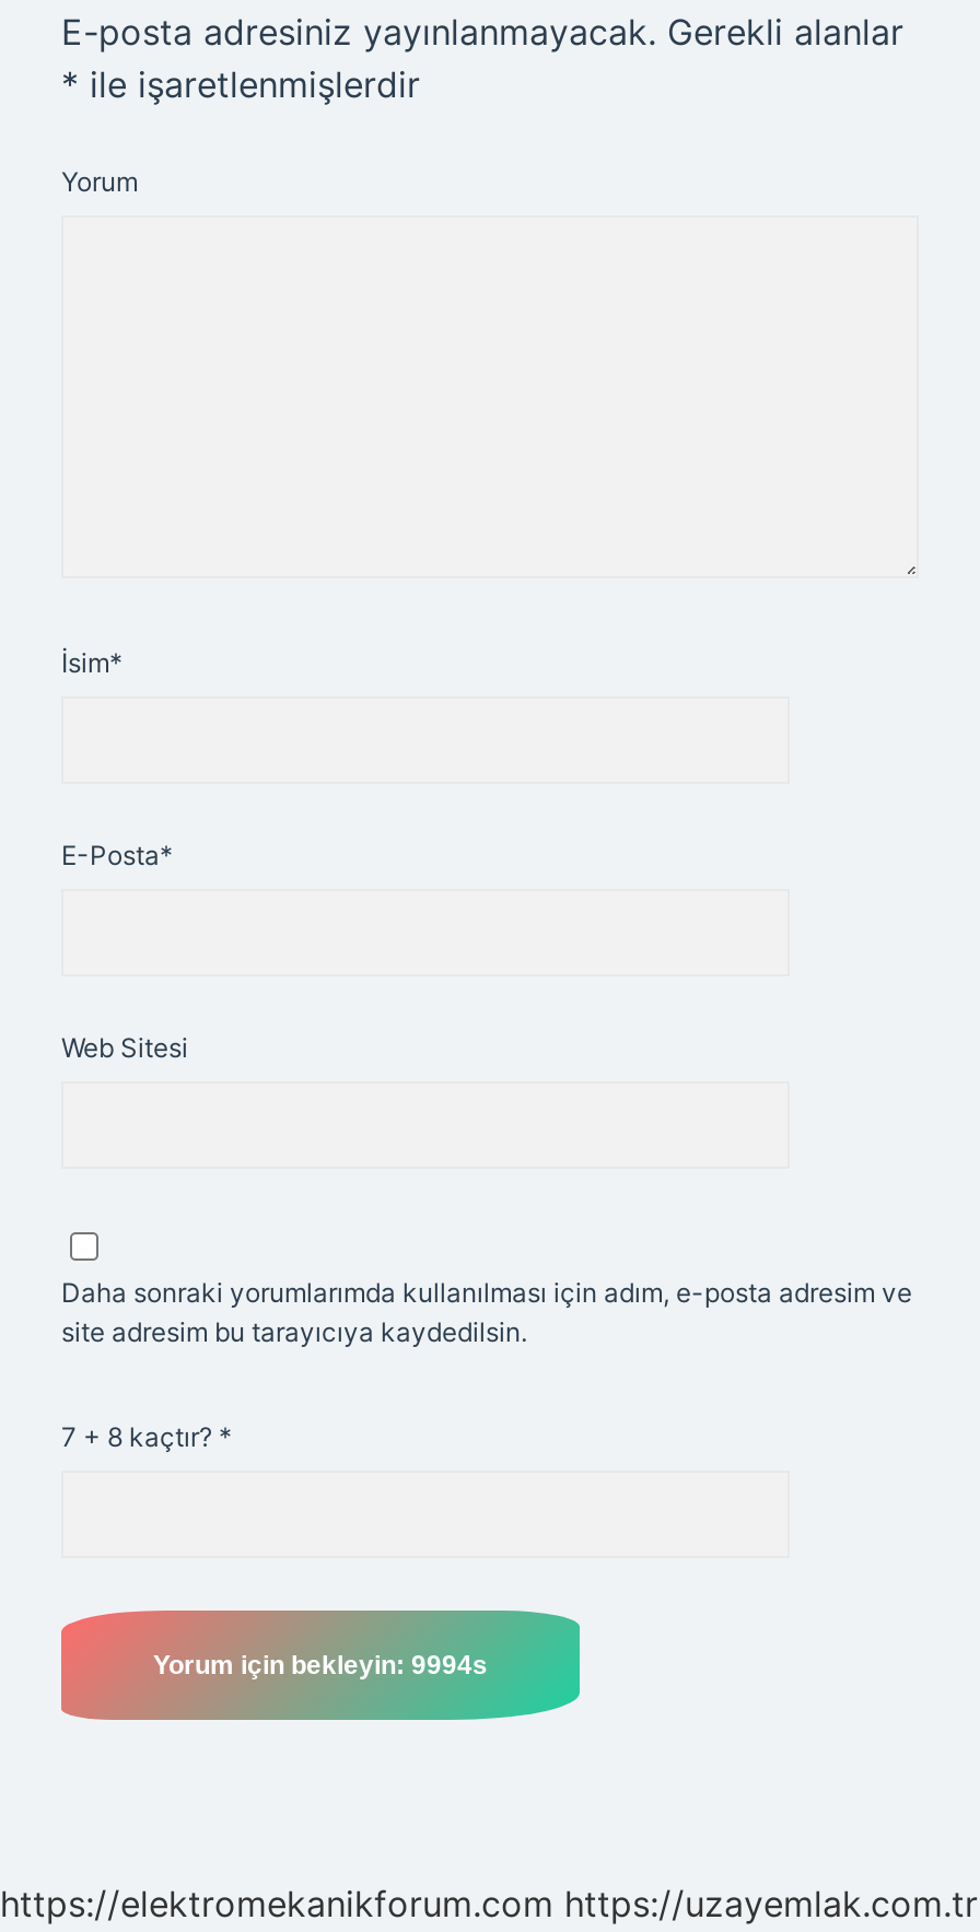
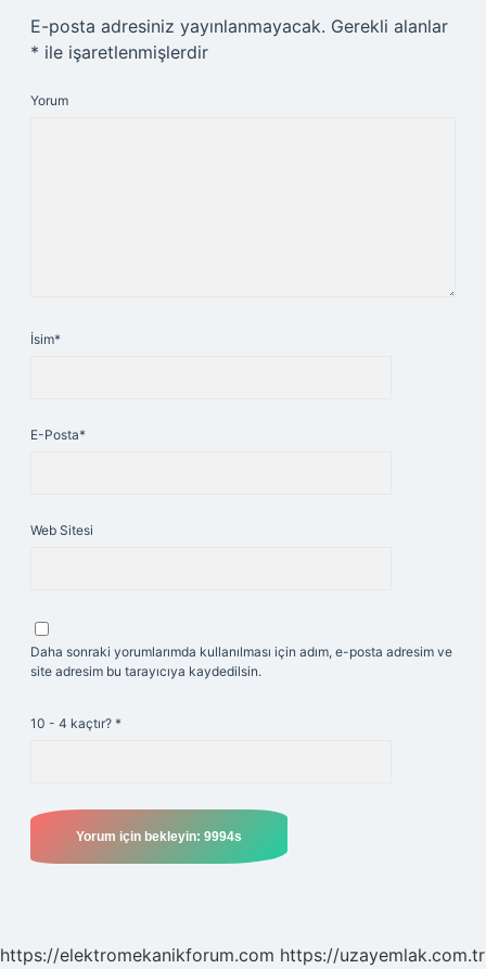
[61,1420,232,1453] 7 + 8 kaçtır? * -> [30,715,121,731] 10 - 4 kaçtır? *

